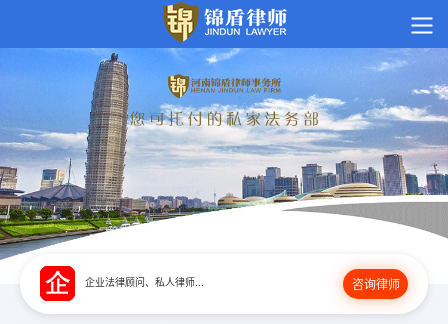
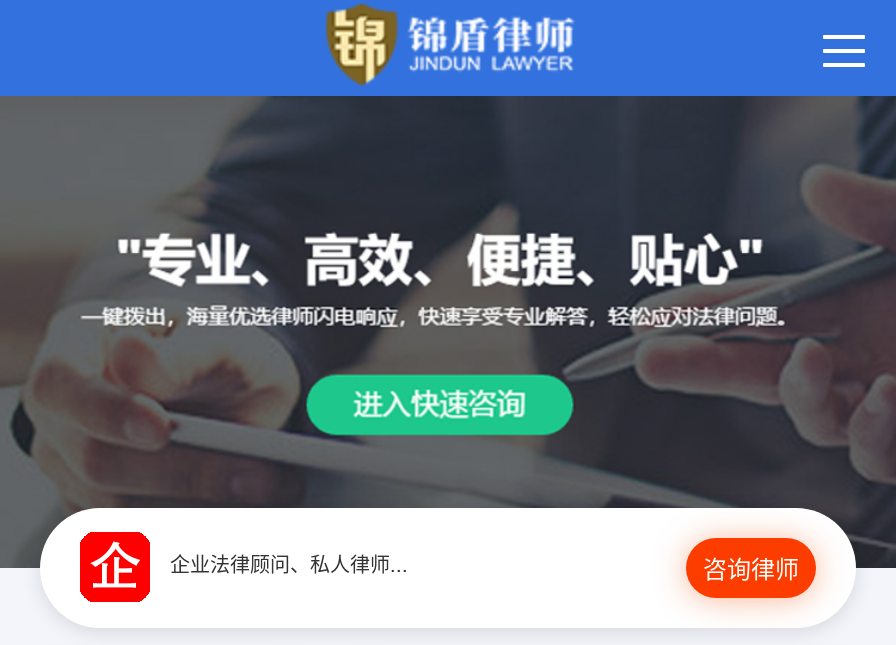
[3,47,445,284] [image] -> [6,94,890,570] [image]

